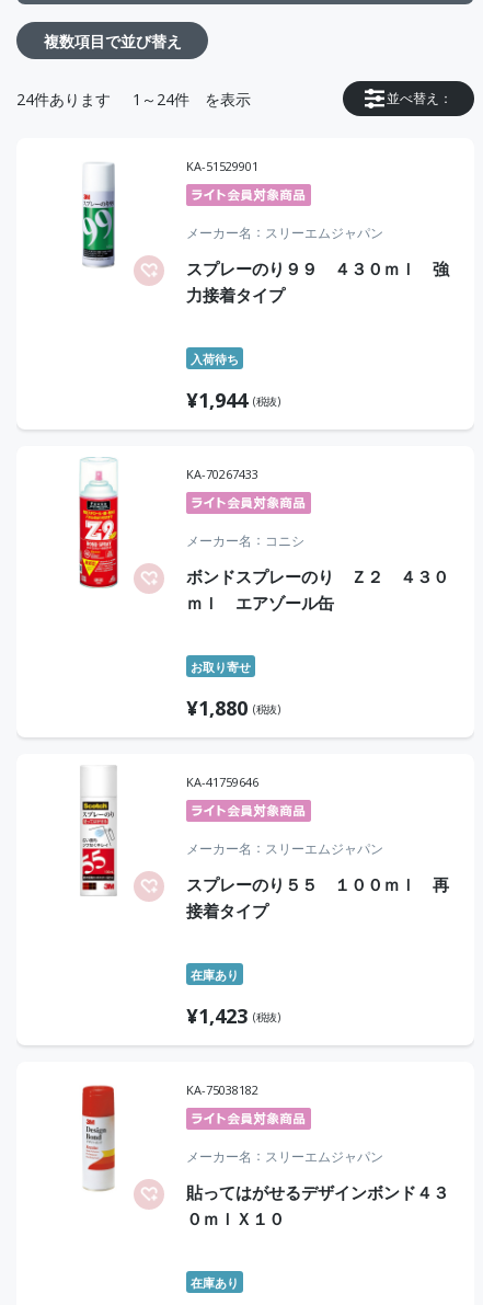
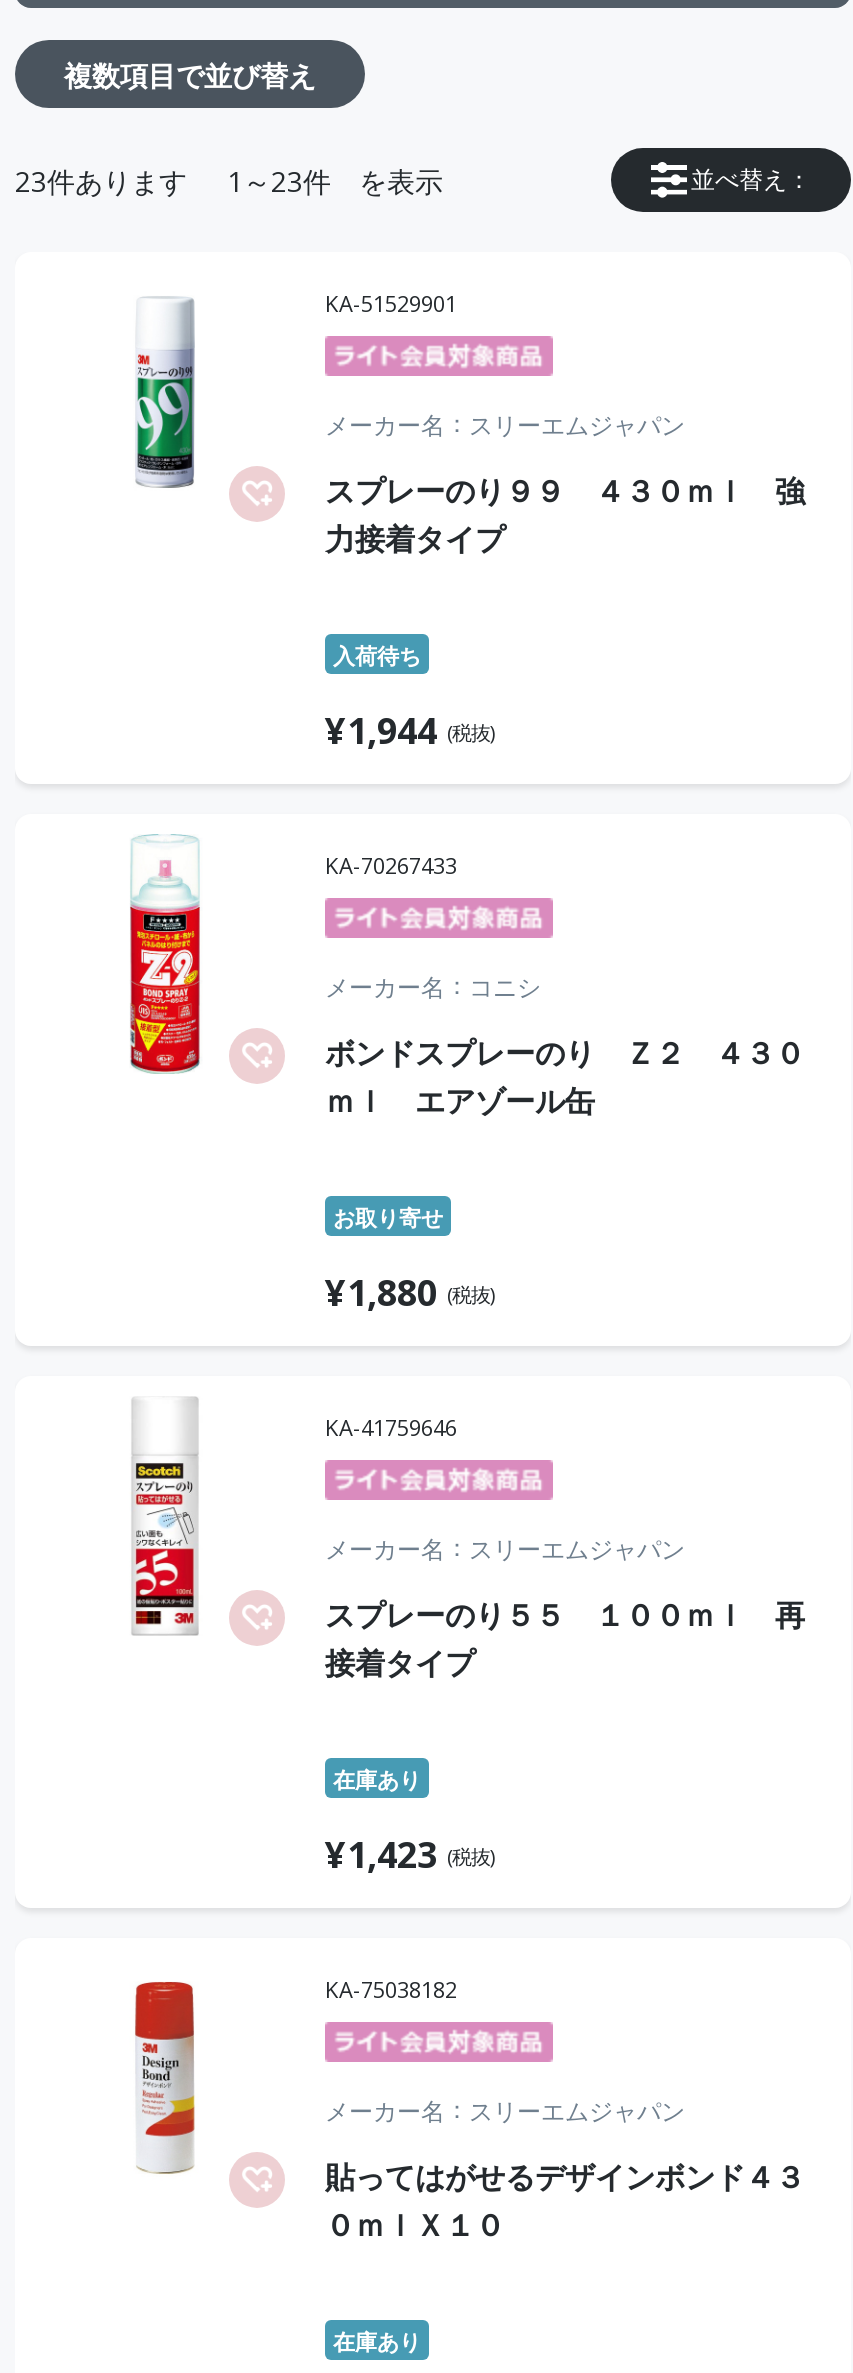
[16,88,111,109] 24件あります -> [15,161,187,199] 23件あります
[133,88,189,109] 1～24件 -> [227,161,331,199] 1～23件

